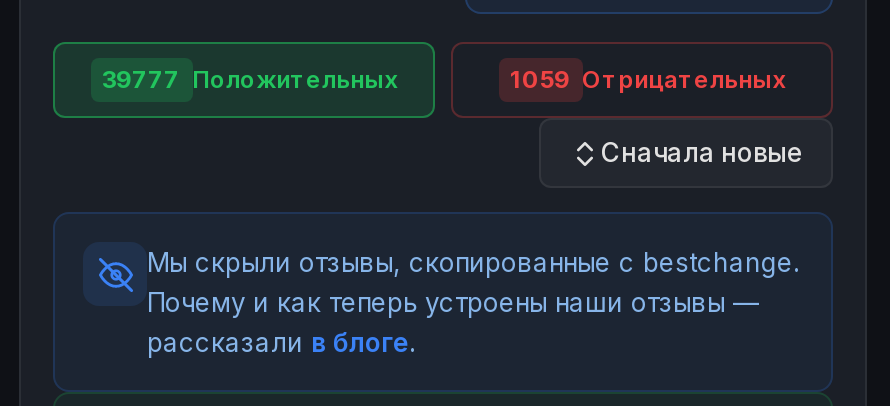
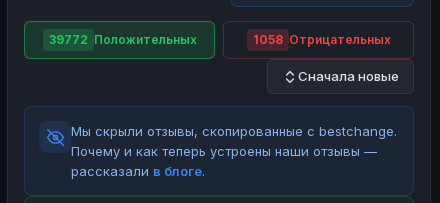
[102,64,398,94] 39777 Положительных -> [48,32,196,47] 39772 Положительных
[510,64,786,94] 1059 Отрицательных -> [252,32,390,47] 1058 Отрицательных

